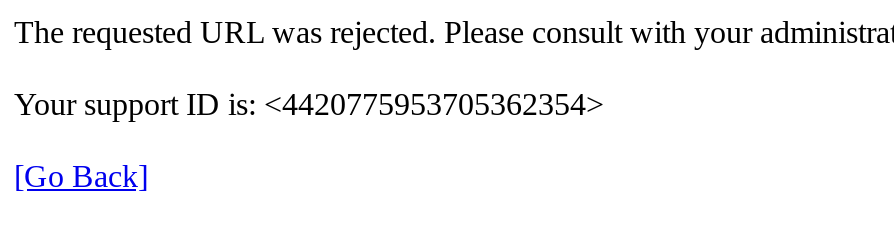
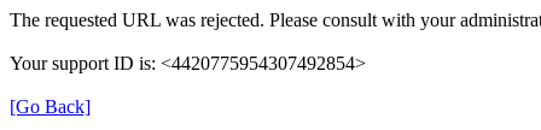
[14,87,604,121] Your support ID is: <4420775953705362354> -> [10,53,366,73] Your support ID is: <4420775954307492854>

